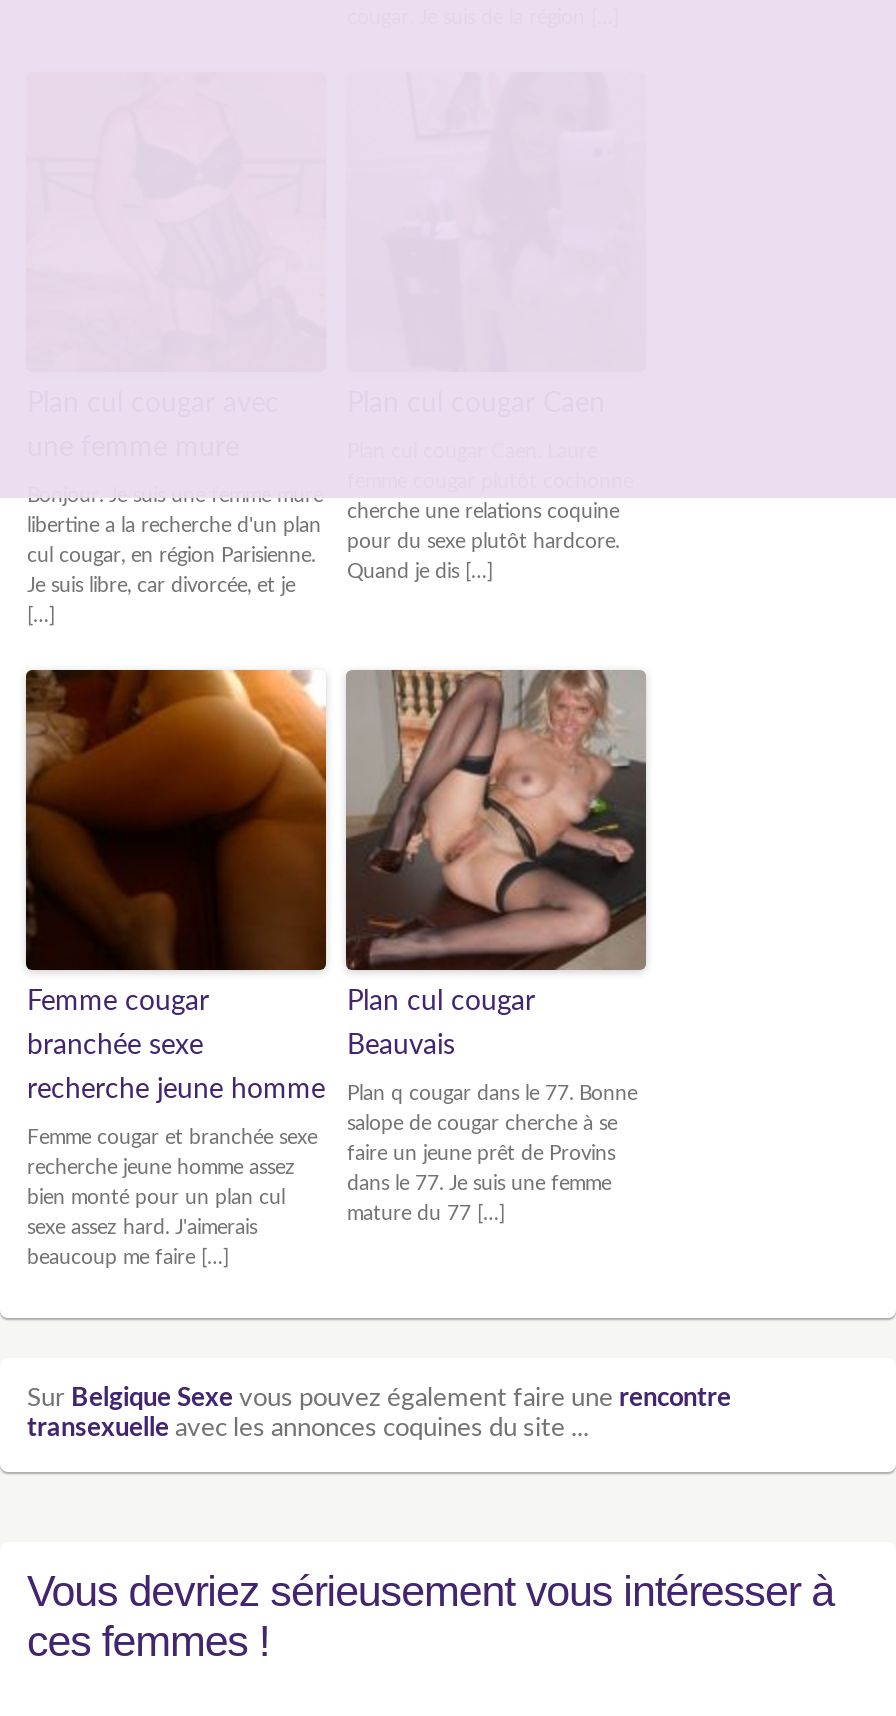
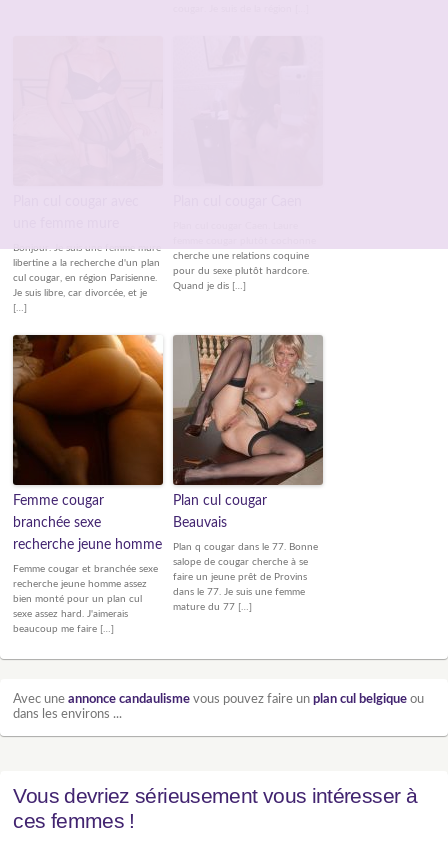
[27,1387,731,1443] Sur Belgique Sexe vous pouvez également faire une rencontre | transexuelle avec les annonces coquines du site ... -> [13,693,424,721] Avec une annonce candaulisme vous pouvez faire un plan cul belgique ou | dans les environs ...

